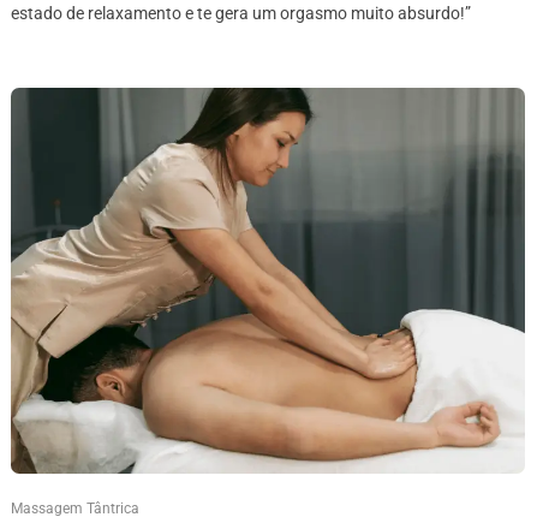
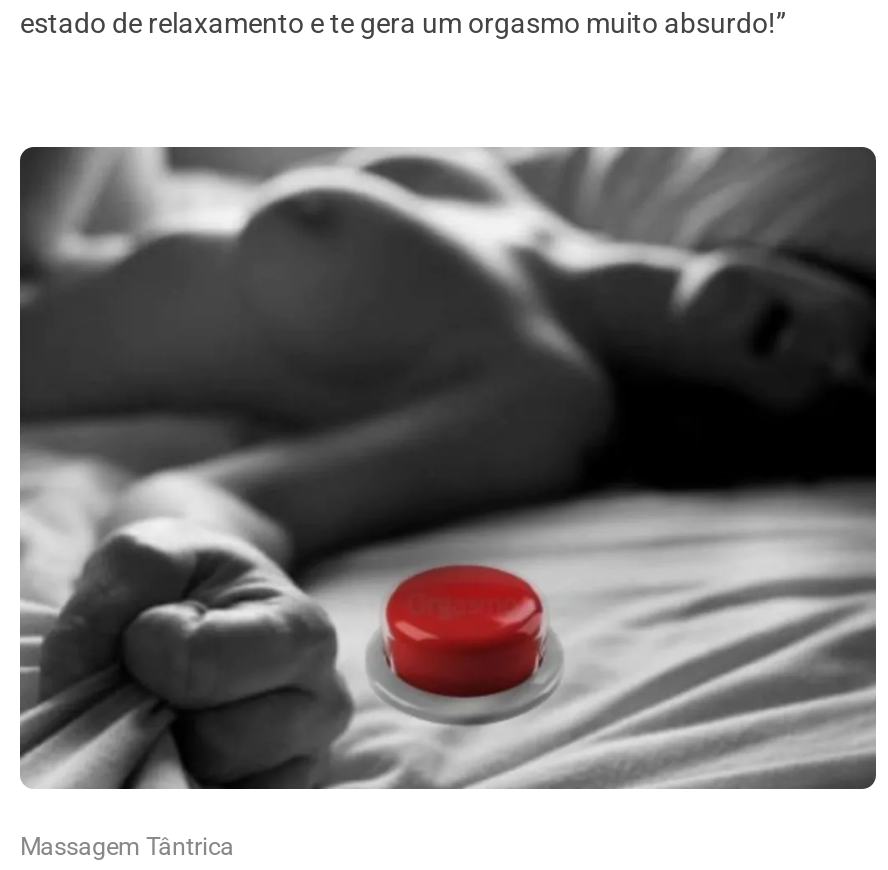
[11,87,525,475] [image] -> [20,146,878,792] [image]

